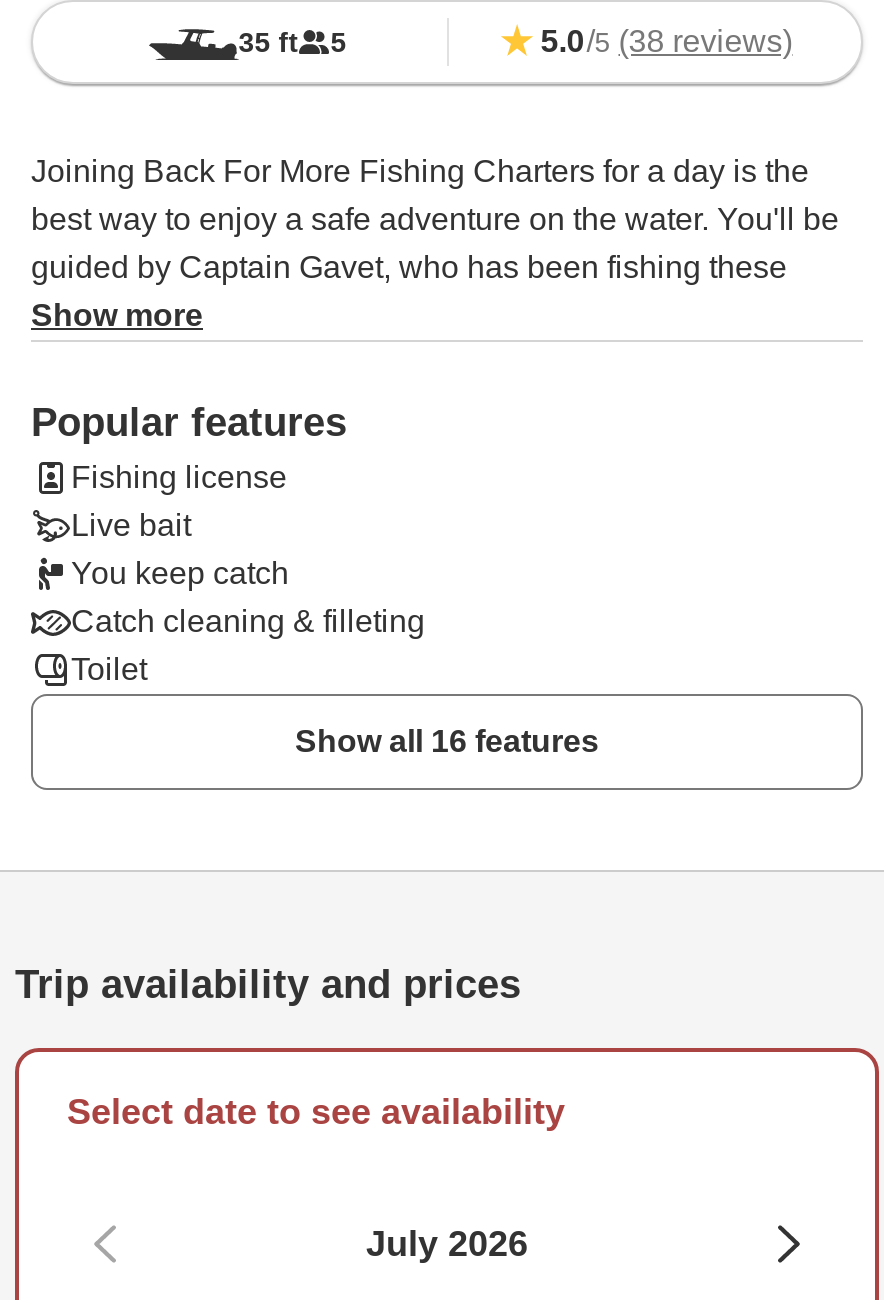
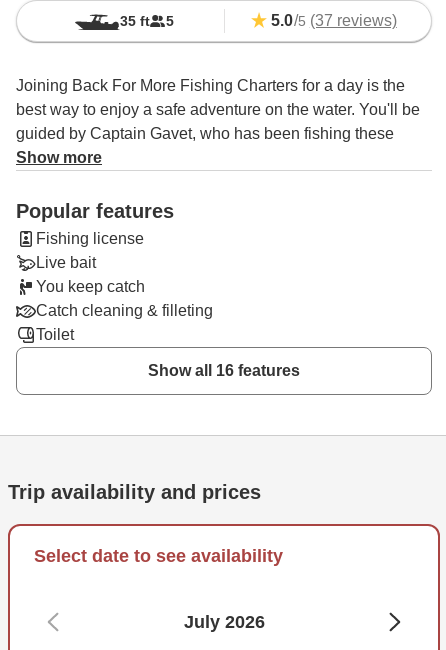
[541,23,793,57] 5.0/5 (38 reviews) -> [271,12,397,29] 5.0/5 (37 reviews)

